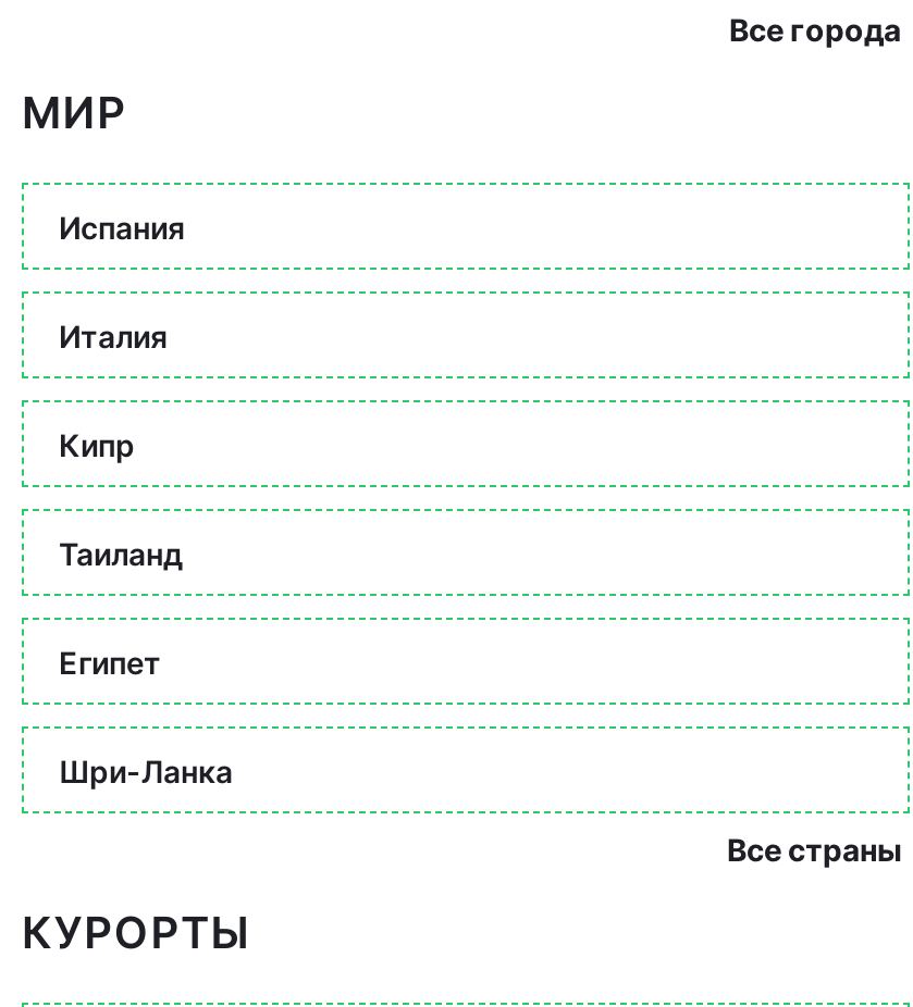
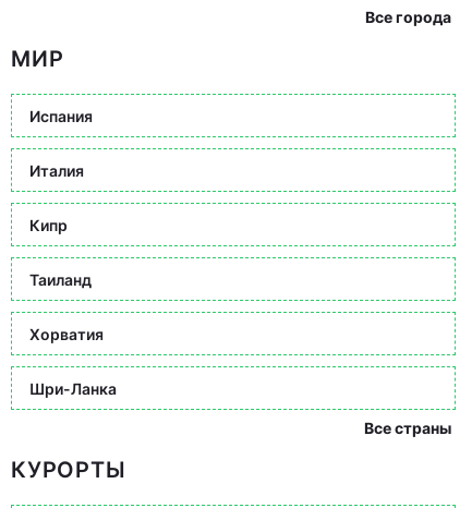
[59,643,161,680] Египет -> [29,324,104,343] Хорватия

